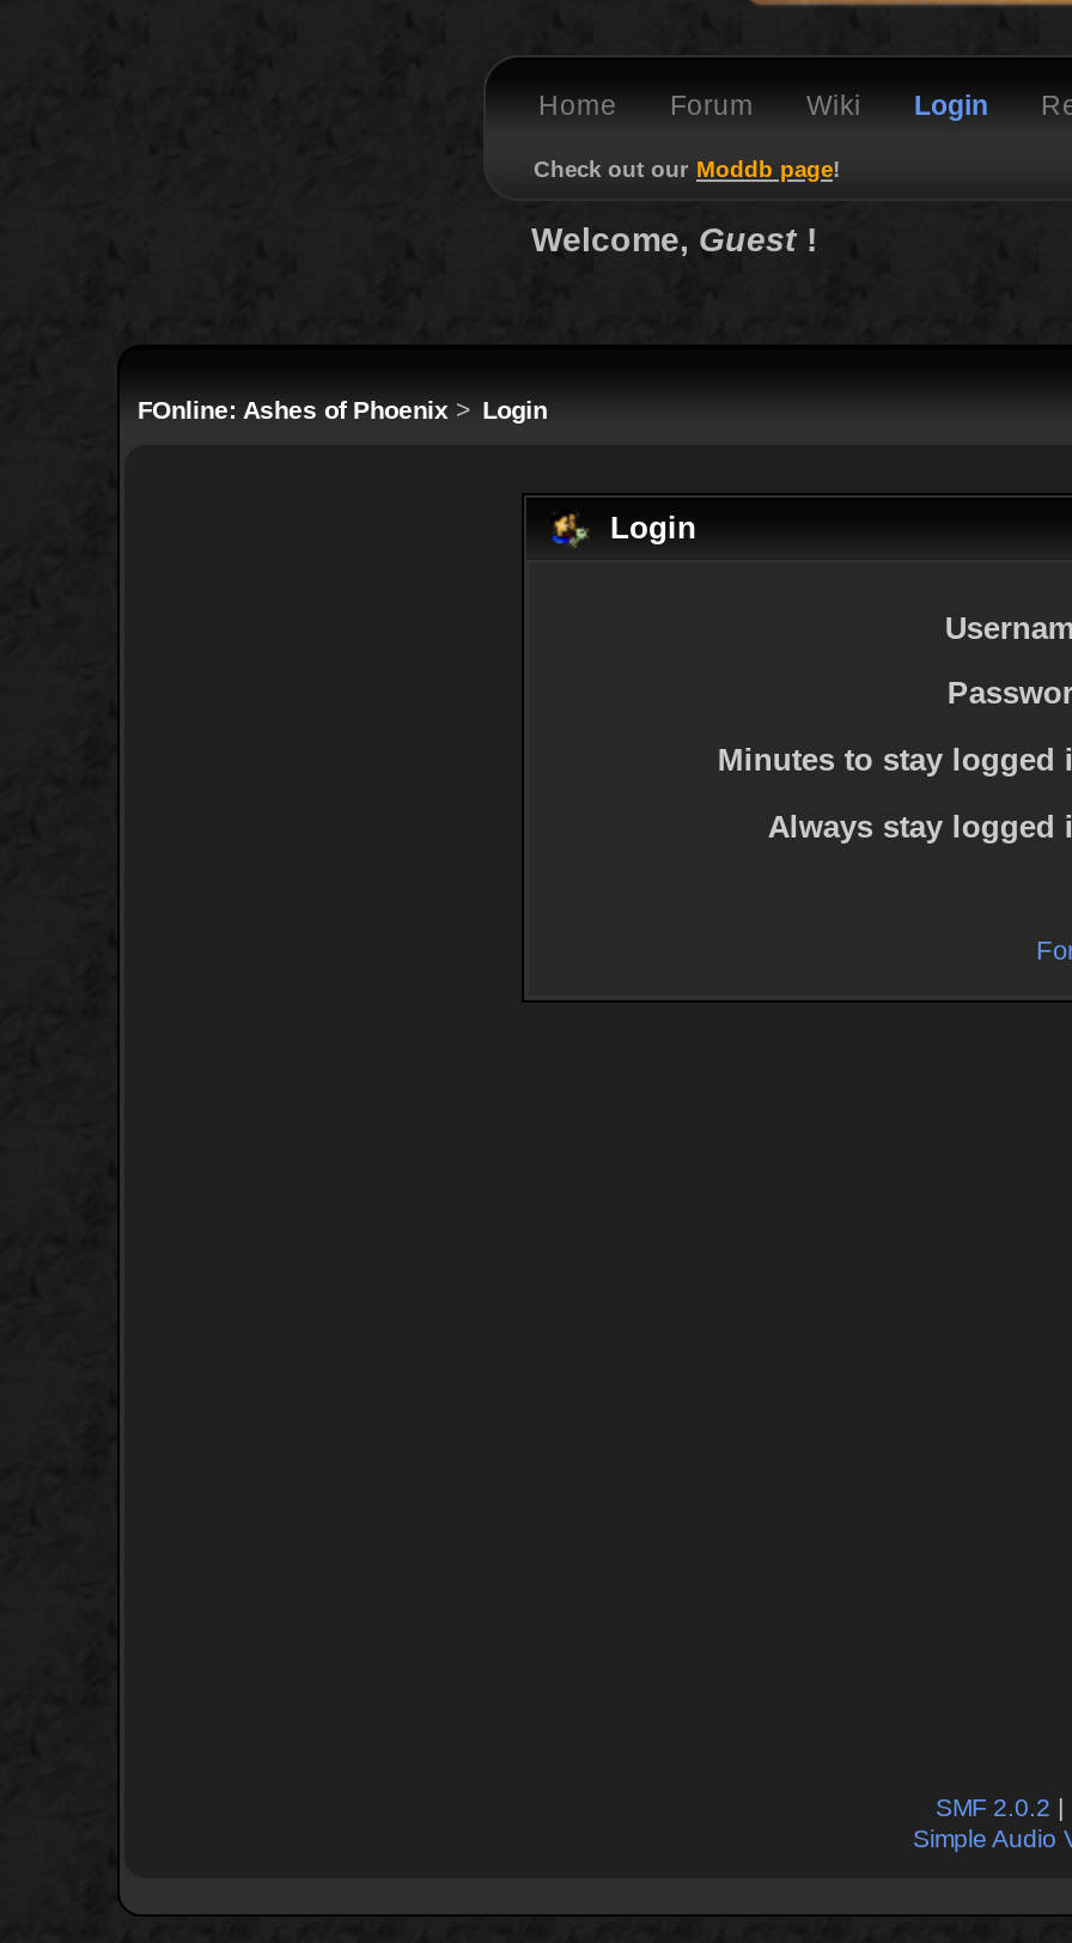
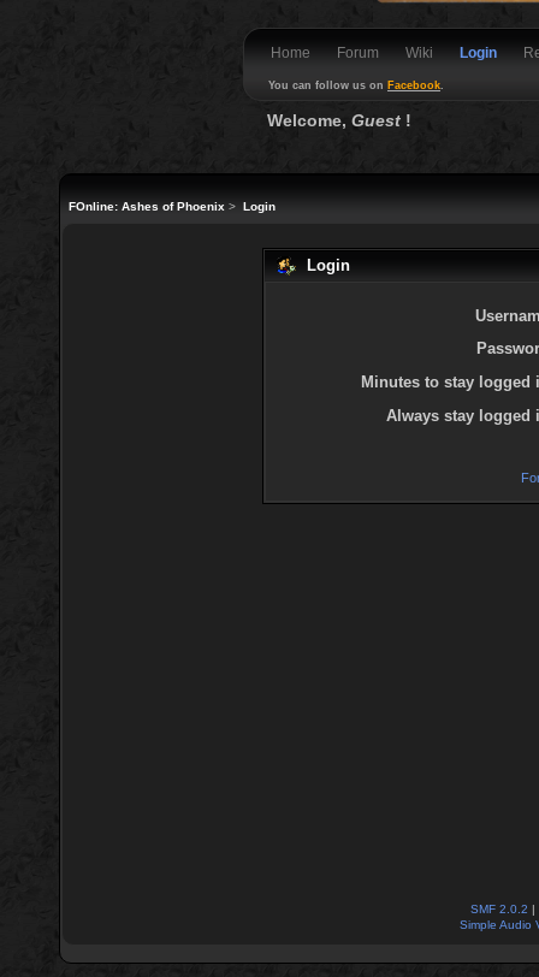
[534,158,840,182] Check out our Moddb page! -> [268,79,444,91] You can follow us on Facebook.

